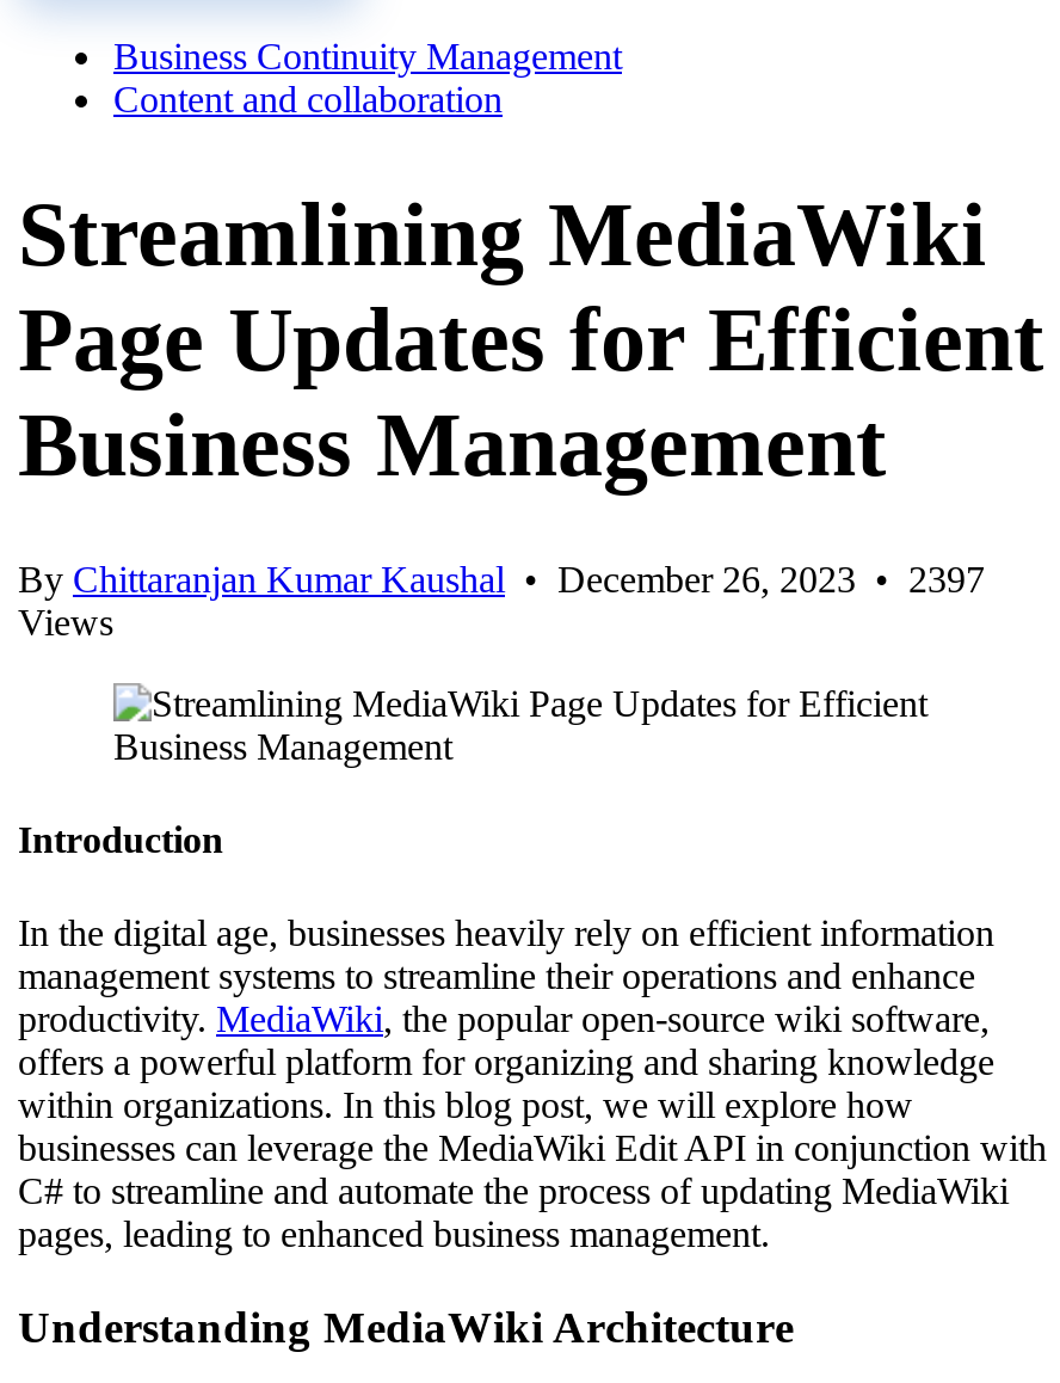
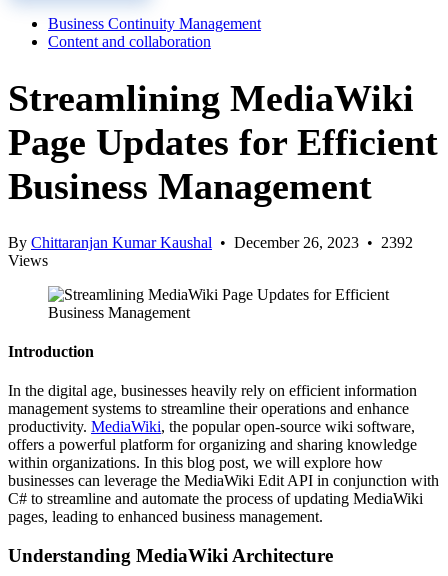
[18,559,985,599] By Chittaranjan Kumar Kaushal • December 26, 2023 • 2397 -> [8,234,413,251] By Chittaranjan Kumar Kaushal • December 26, 2023 • 2392

